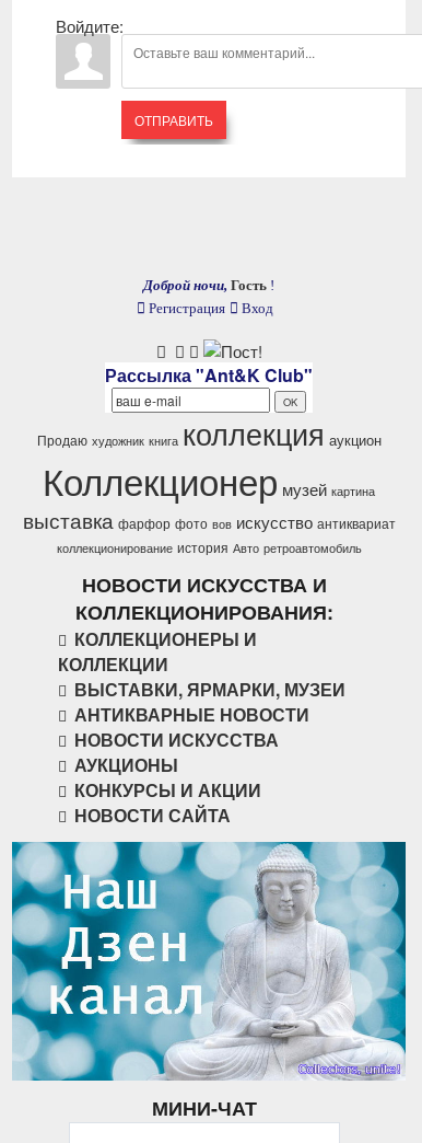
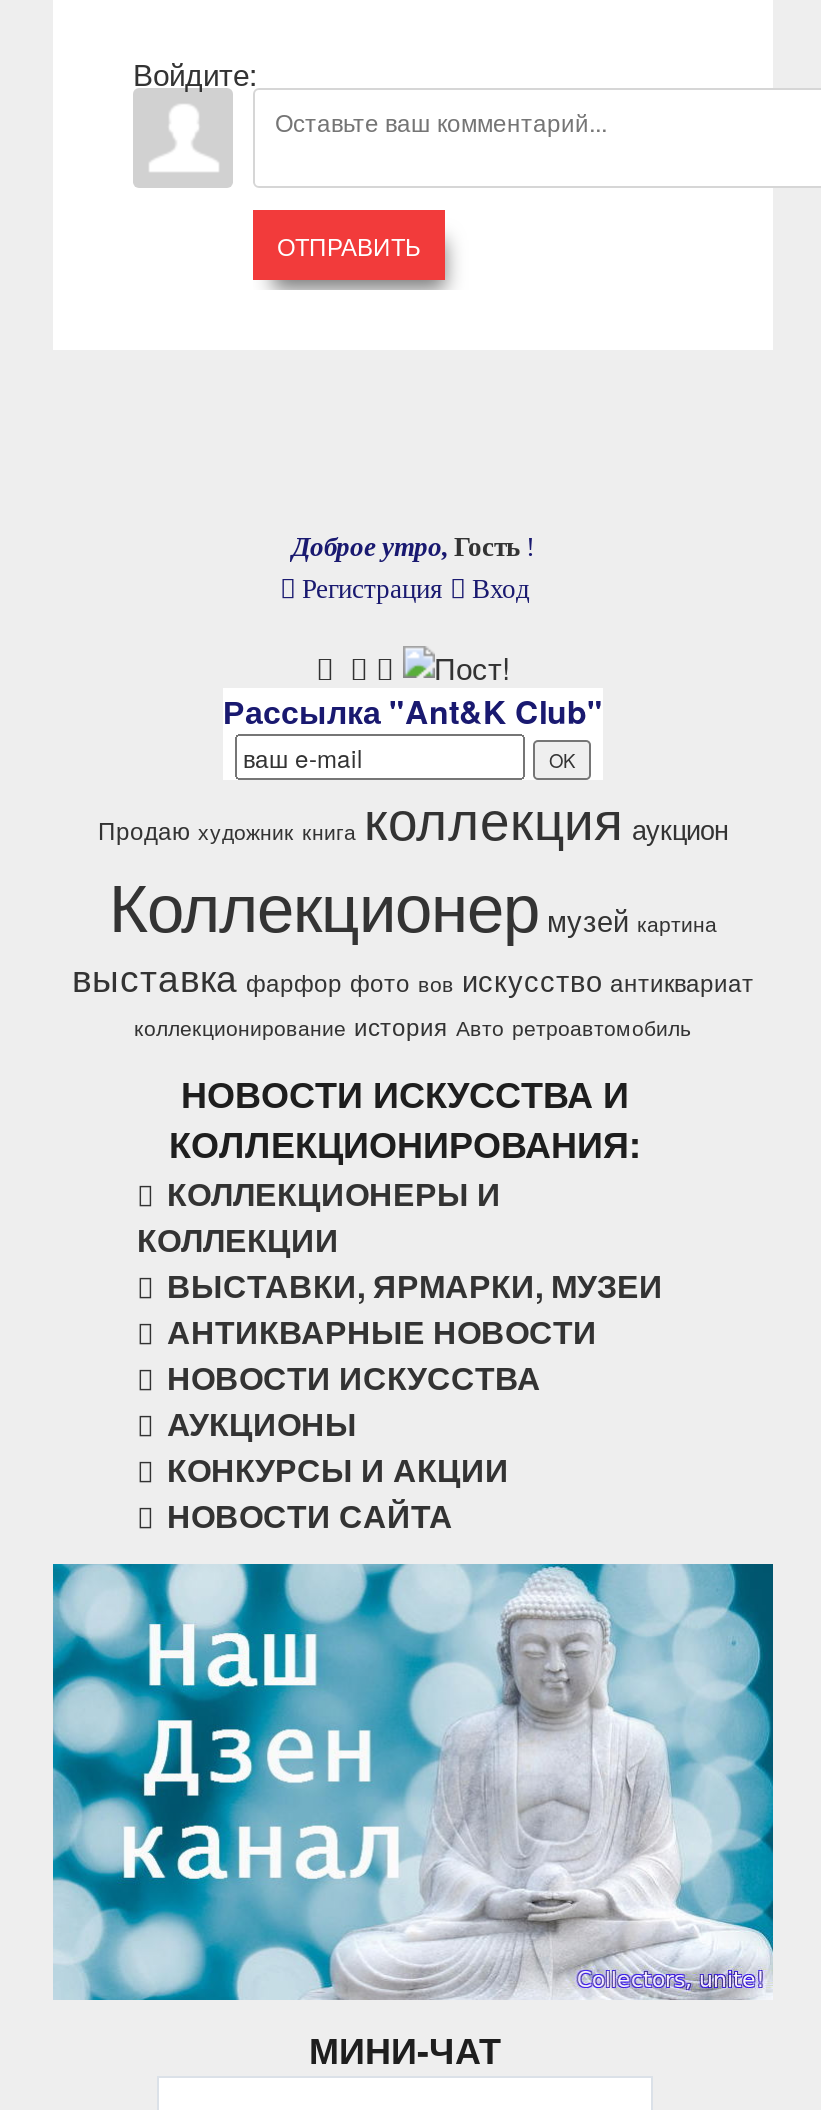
[143,277,274,293] Доброй ночи, Гость ! -> [292,532,534,562] Доброе утро, Гость !

